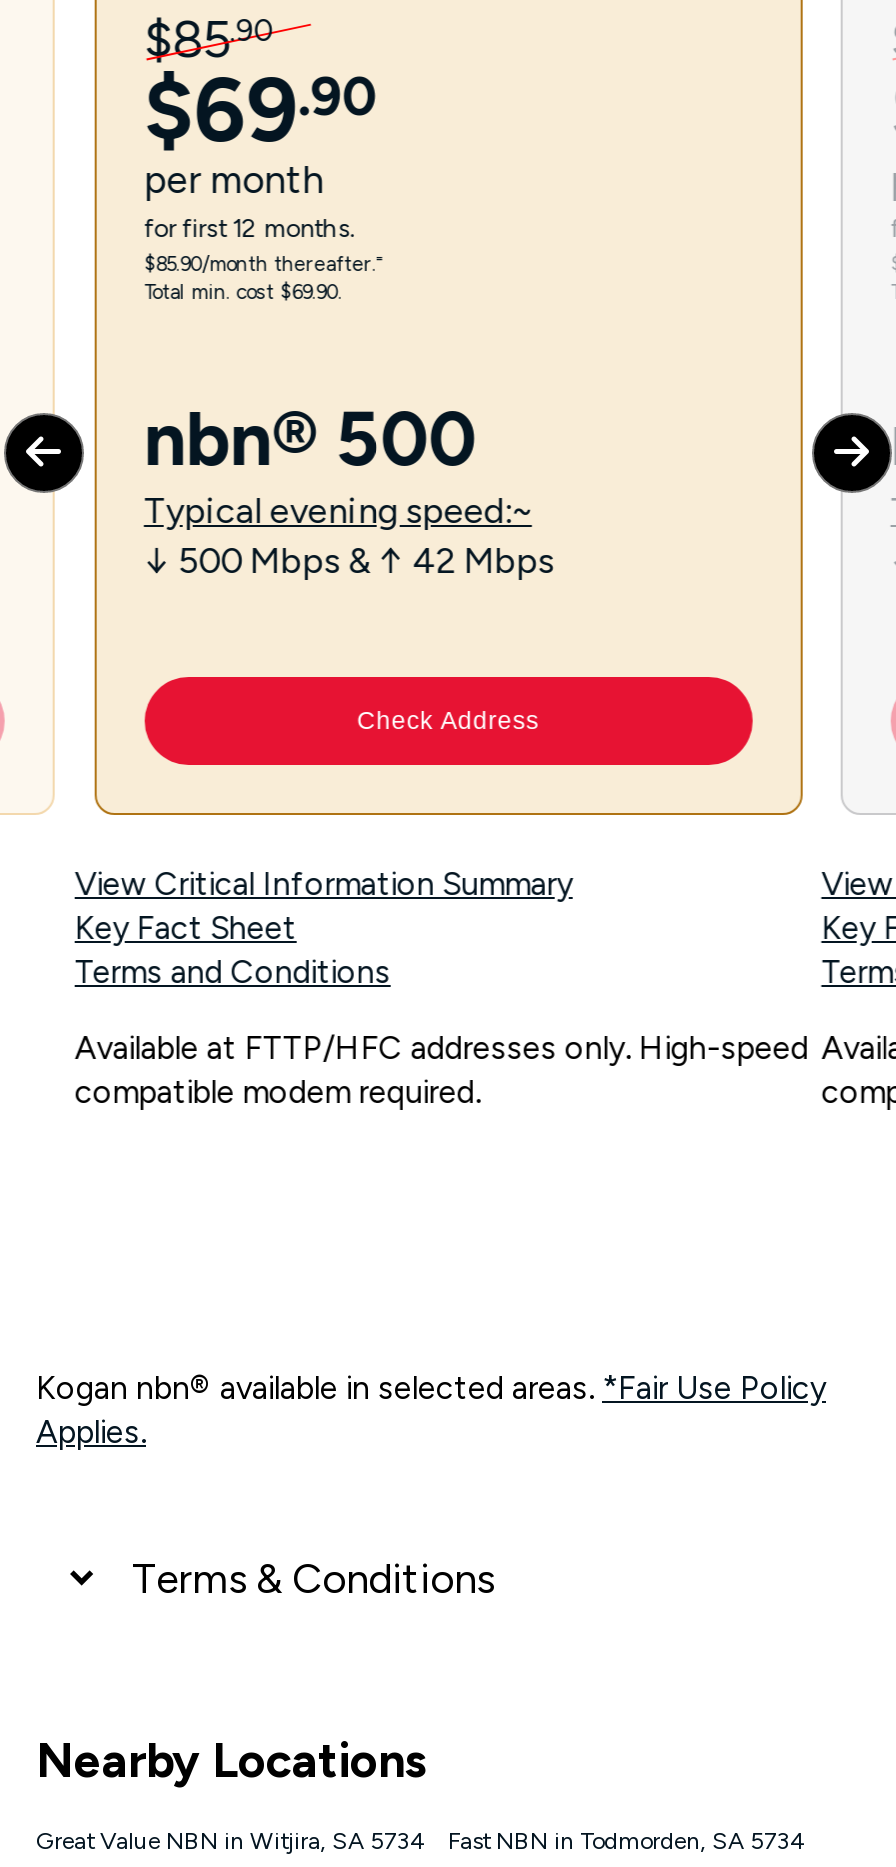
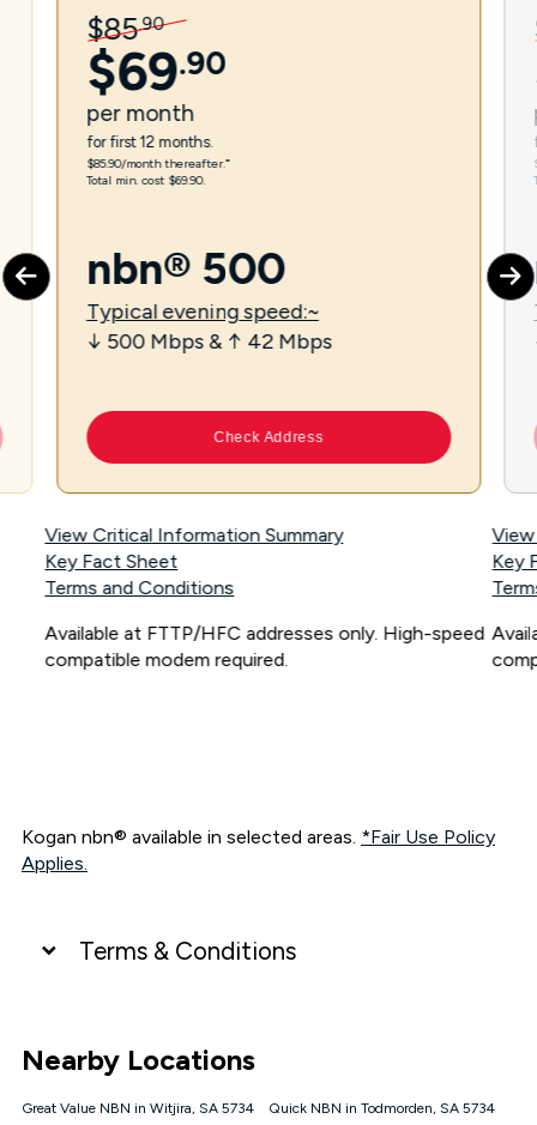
[448,1826,804,1854] Fast NBN in Todmorden, SA 5734 -> [268,1099,495,1116] Quick NBN in Todmorden, SA 5734

